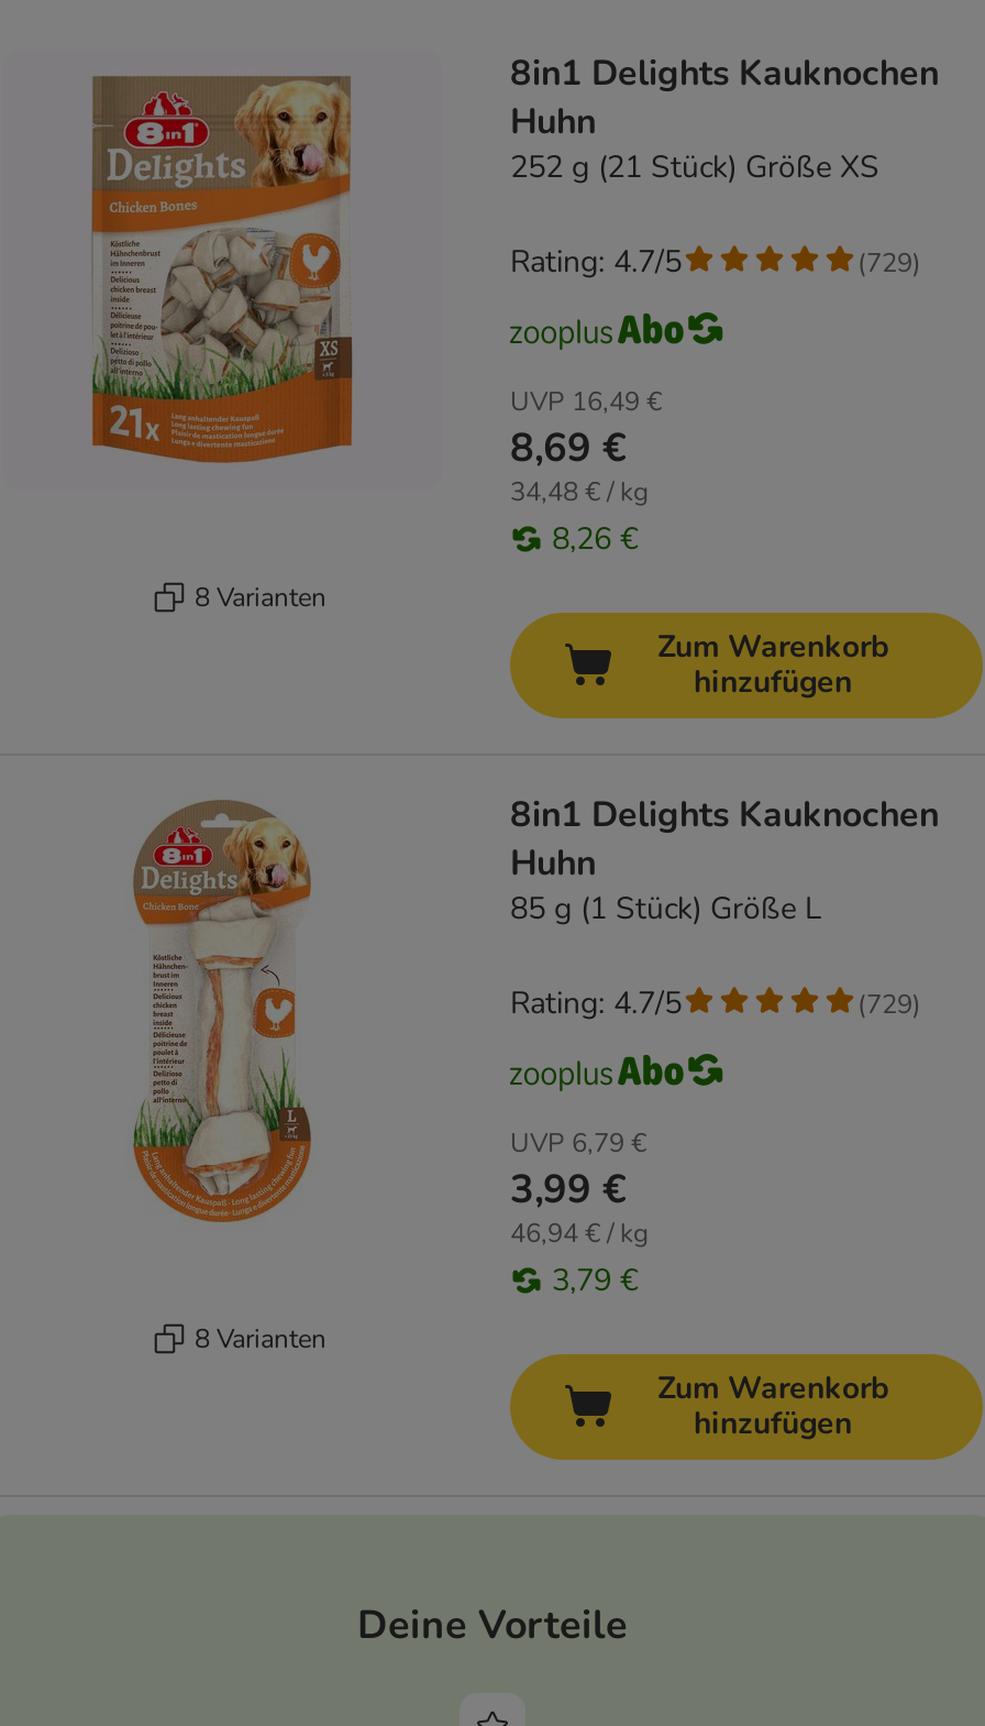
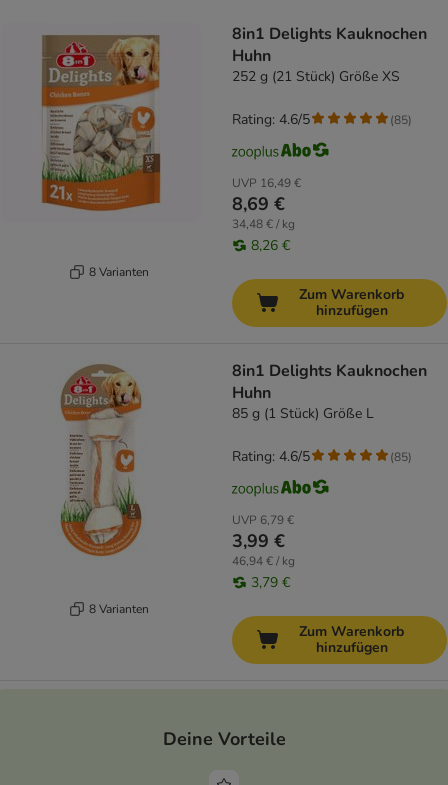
[510,241,682,283] Rating: 4.7/5 -> [232,110,310,129] Rating: 4.6/5
[857,244,921,280] (729) -> [390,112,412,128] (85)
[510,983,682,1024] Rating: 4.7/5 -> [232,447,310,466] Rating: 4.6/5
[857,986,921,1021] (729) -> [390,449,412,465] (85)

